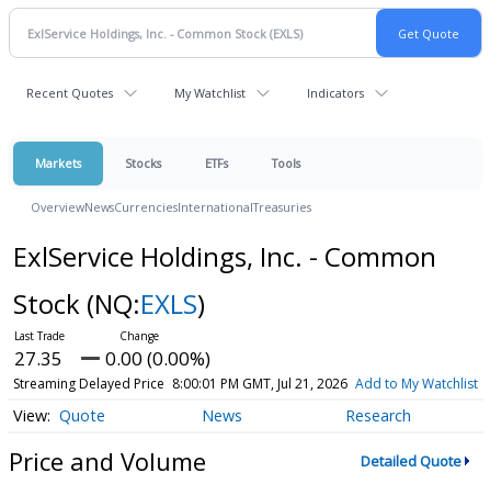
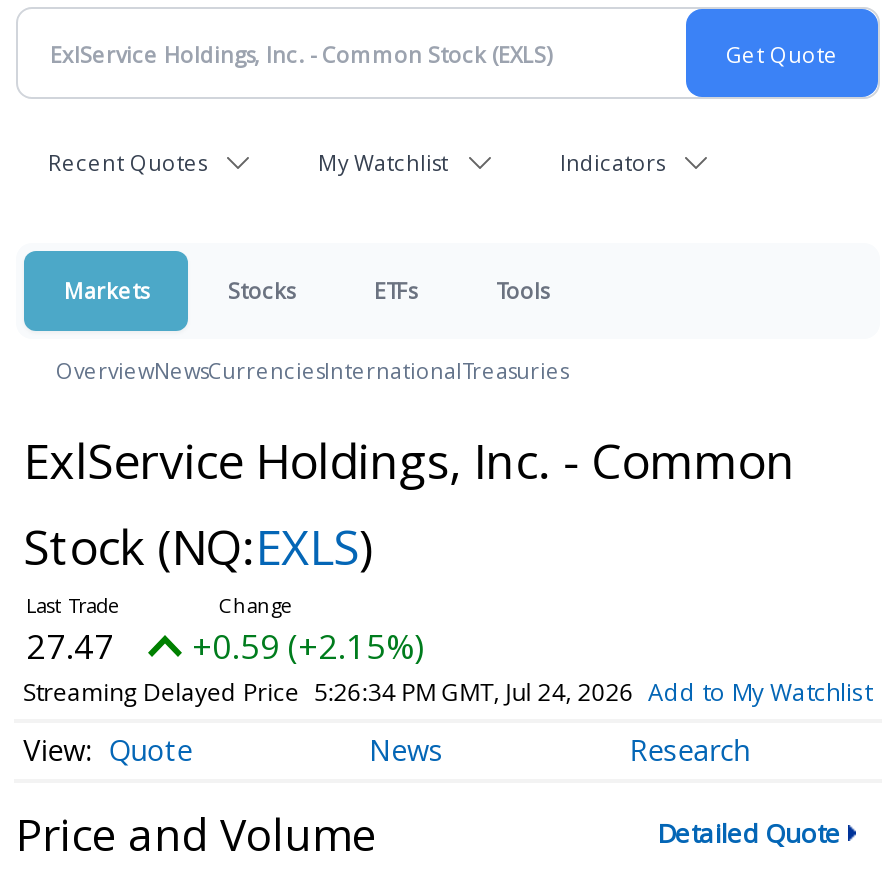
[14,346,62,371] 27.35 -> [26,623,114,669] 27.47
[105,346,210,371] 0.00 (0.00%) -> [192,623,424,669] +0.59 (+2.15%)
[13,374,478,393] Streaming Delayed Price 8:00:01 PM GMT, Jul 21, 2026 Add to My Watchlist -> [23,675,872,709] Streaming Delayed Price 5:26:34 PM GMT, Jul 24, 2026 Add to My Watchlist

